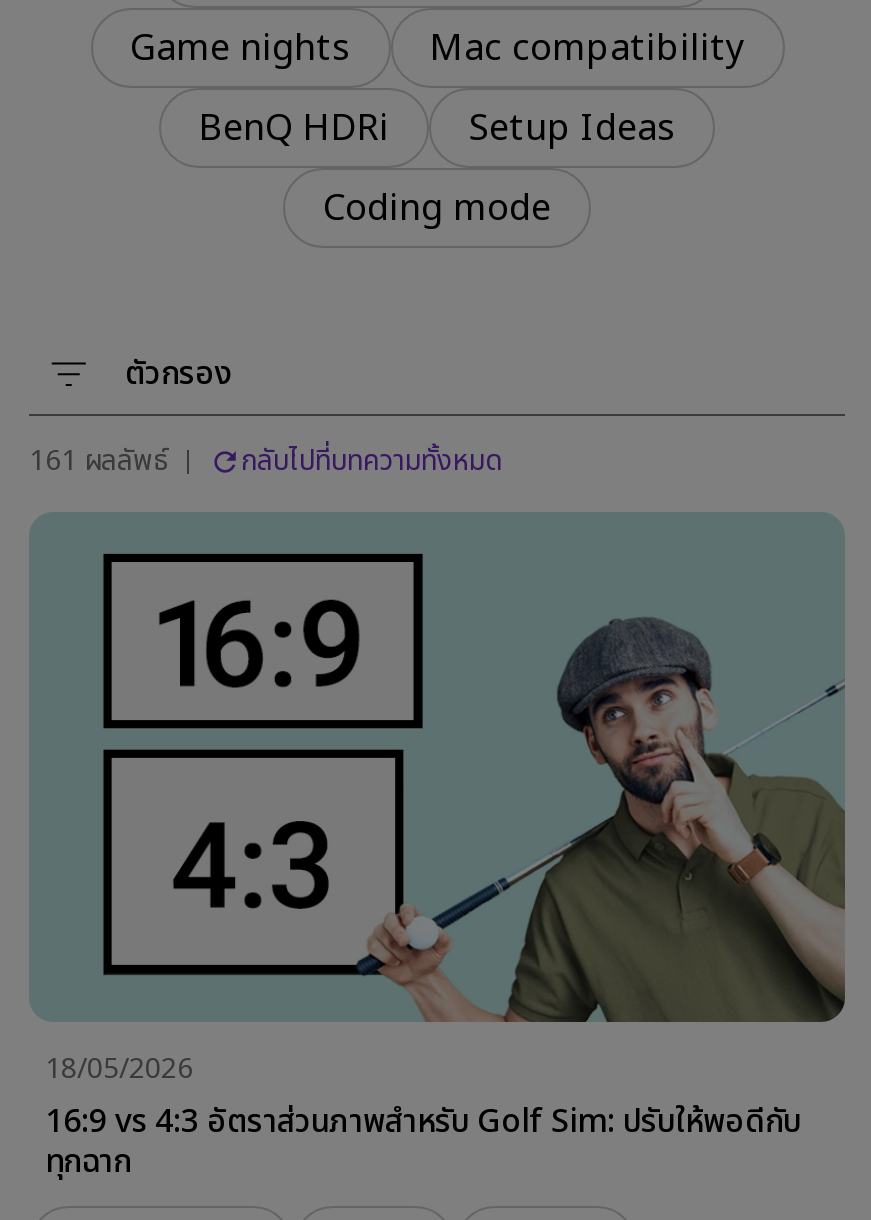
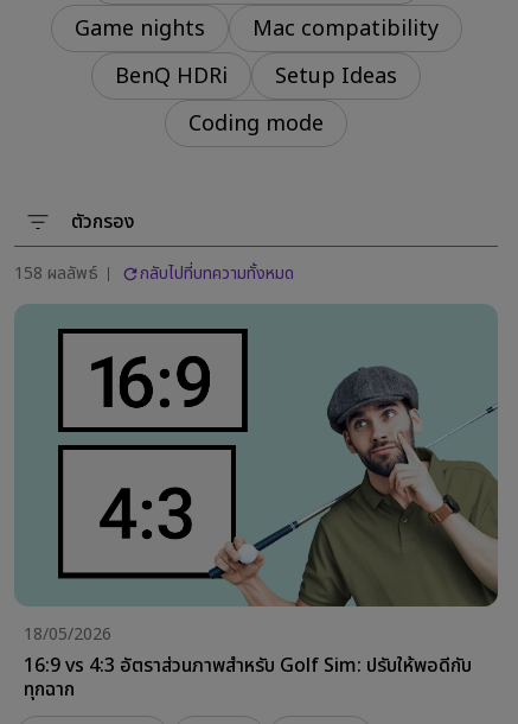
[29,440,501,482] 161 ผลลัพธ์ กลับไปที่บทความทั้งหมด -> [14,261,294,286] 158 ผลลัพธ์ กลับไปที่บทความทั้งหมด

